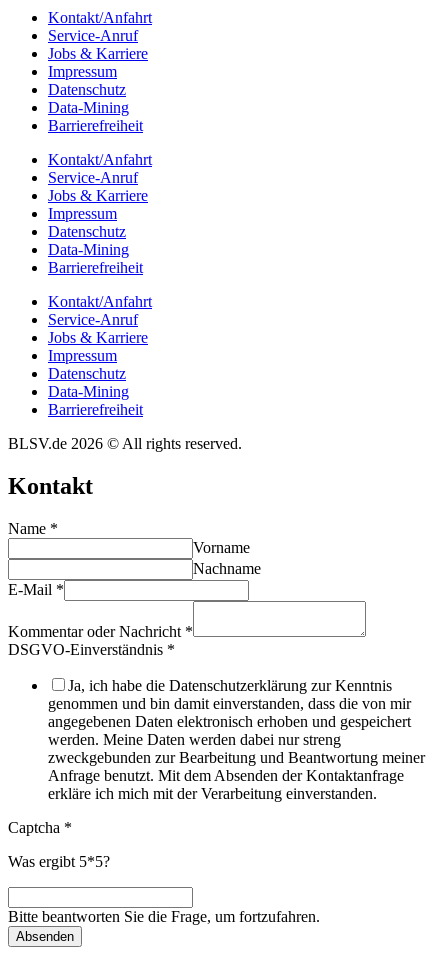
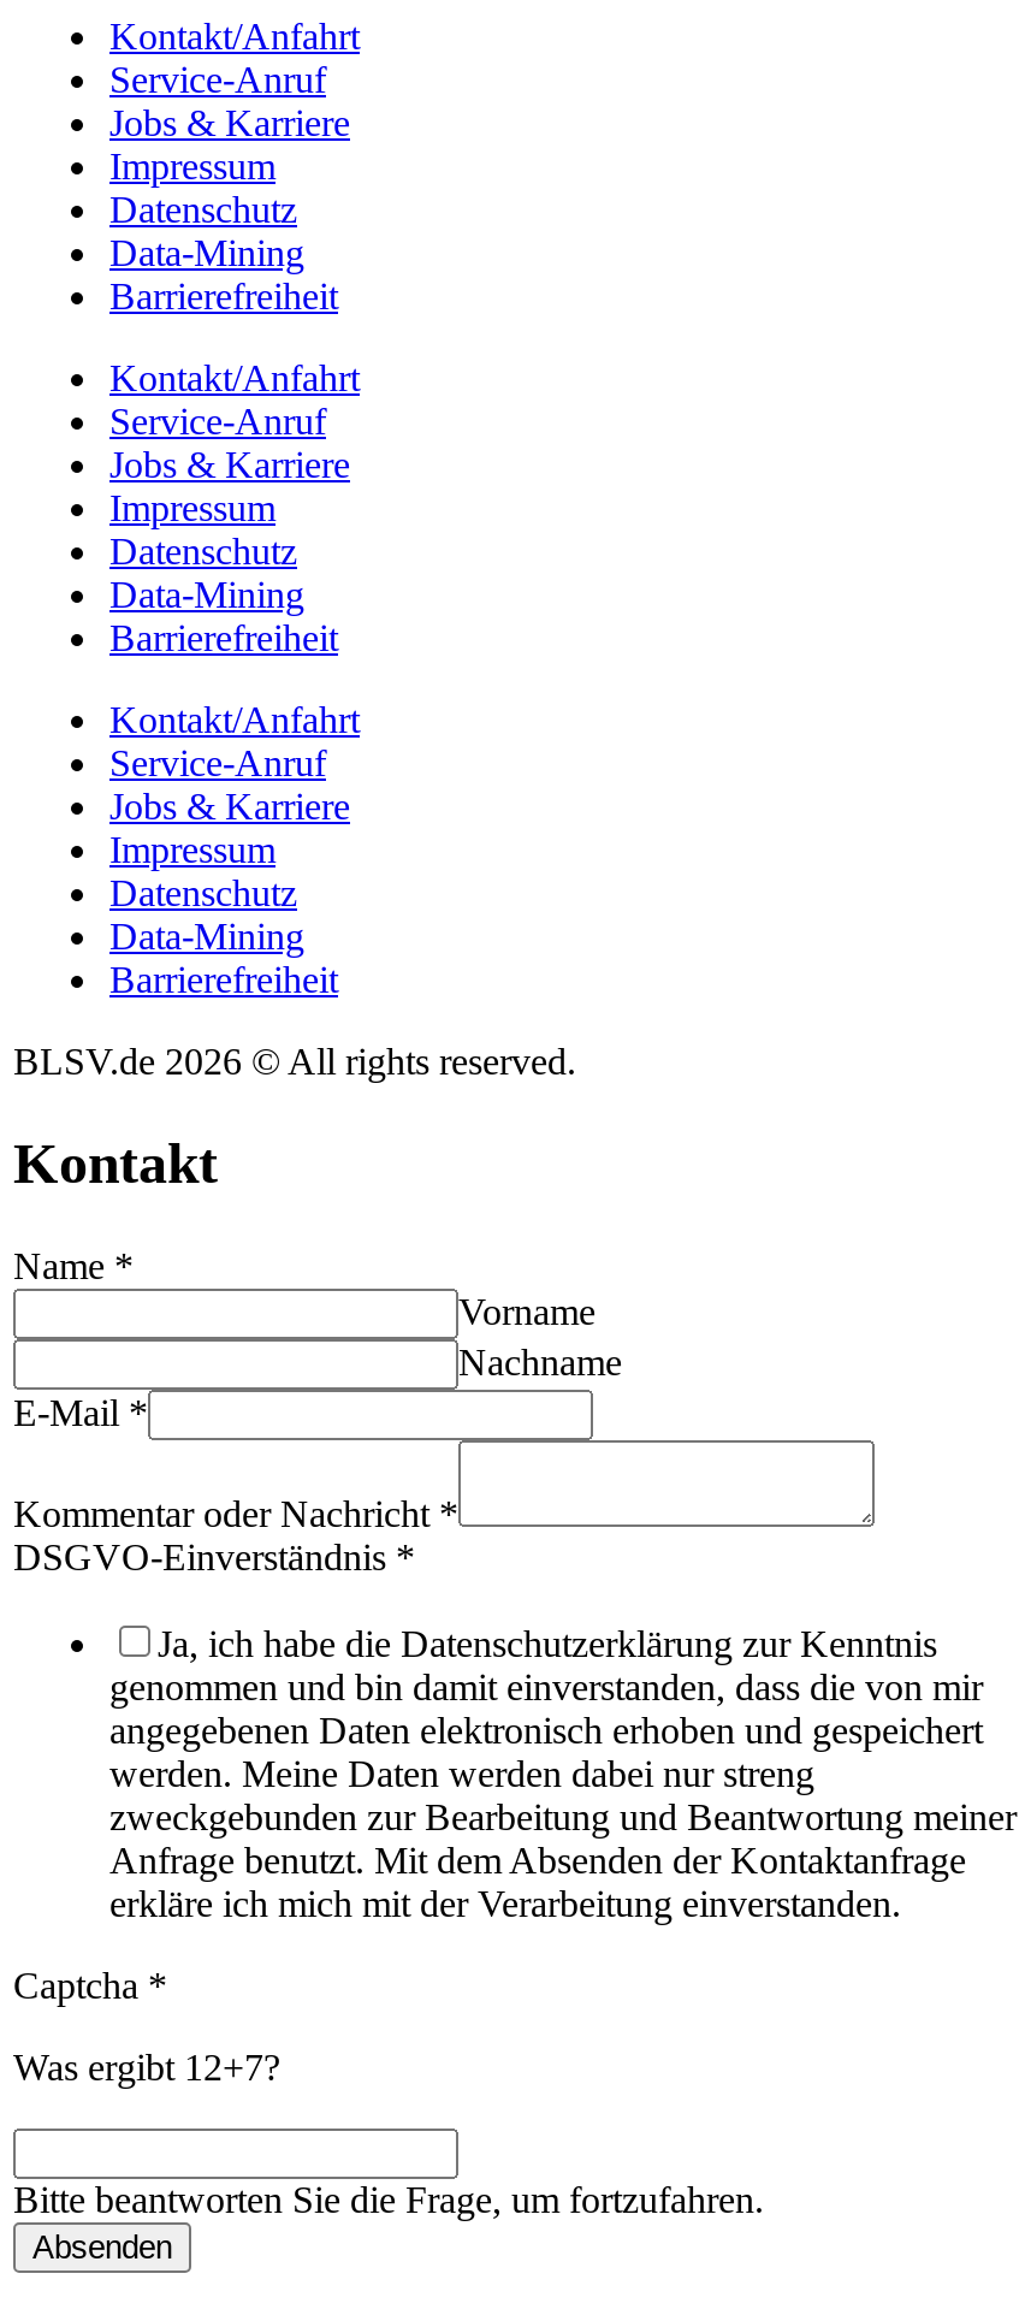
[8,853,110,870] Was ergibt 5*5? -> [13,2047,280,2088] Was ergibt 12+7?

